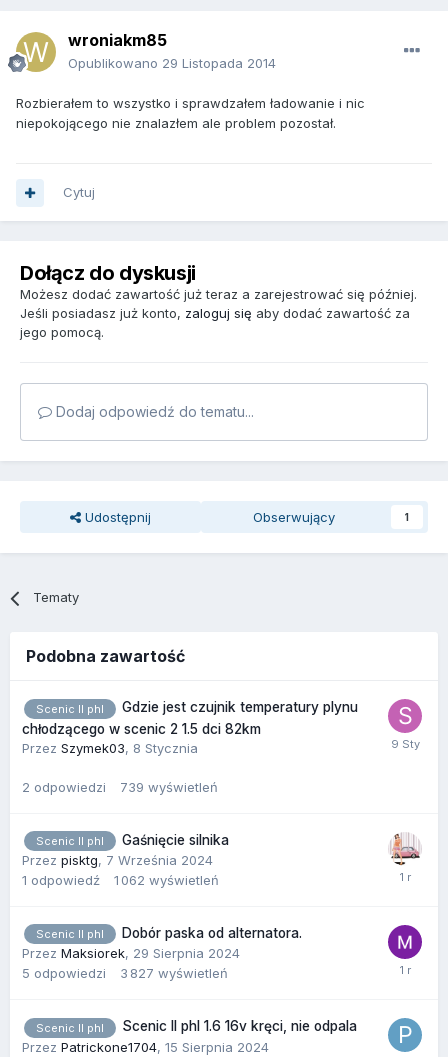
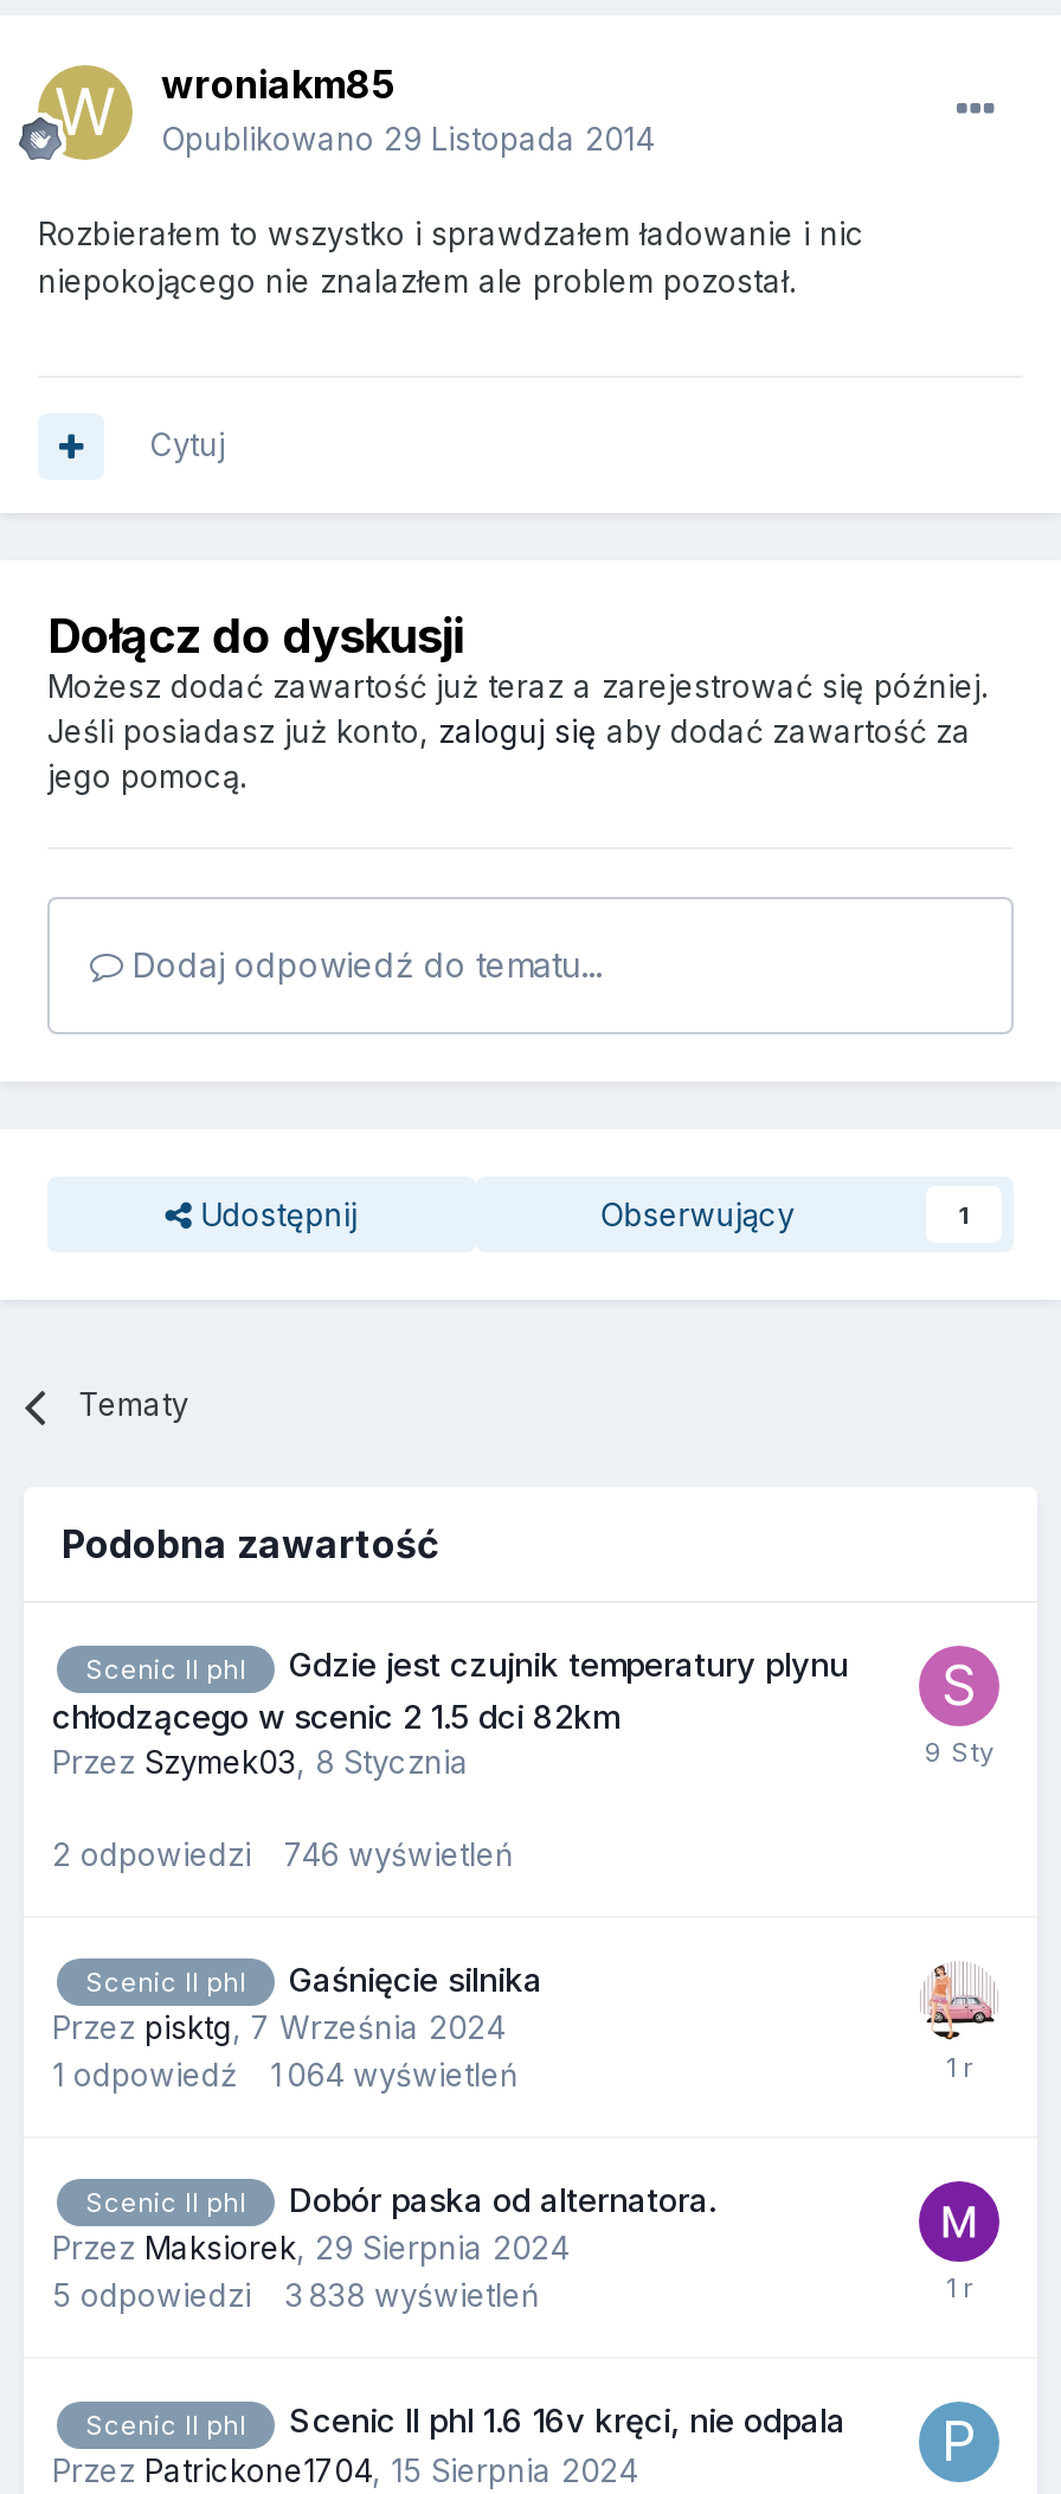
[22,779,218,795] 2 odpowiedzi 739 wyświetleń -> [52,1835,514,1872] 2 odpowiedzi 746 wyświetleń
[22,872,219,888] 1 odpowiedź 1 062 wyświetleń -> [52,2055,519,2093] 1 odpowiedź 1 064 wyświetleń
[22,965,228,981] 5 odpowiedzi 3 827 wyświetleń -> [52,2276,540,2314] 5 odpowiedzi 3 838 wyświetleń

